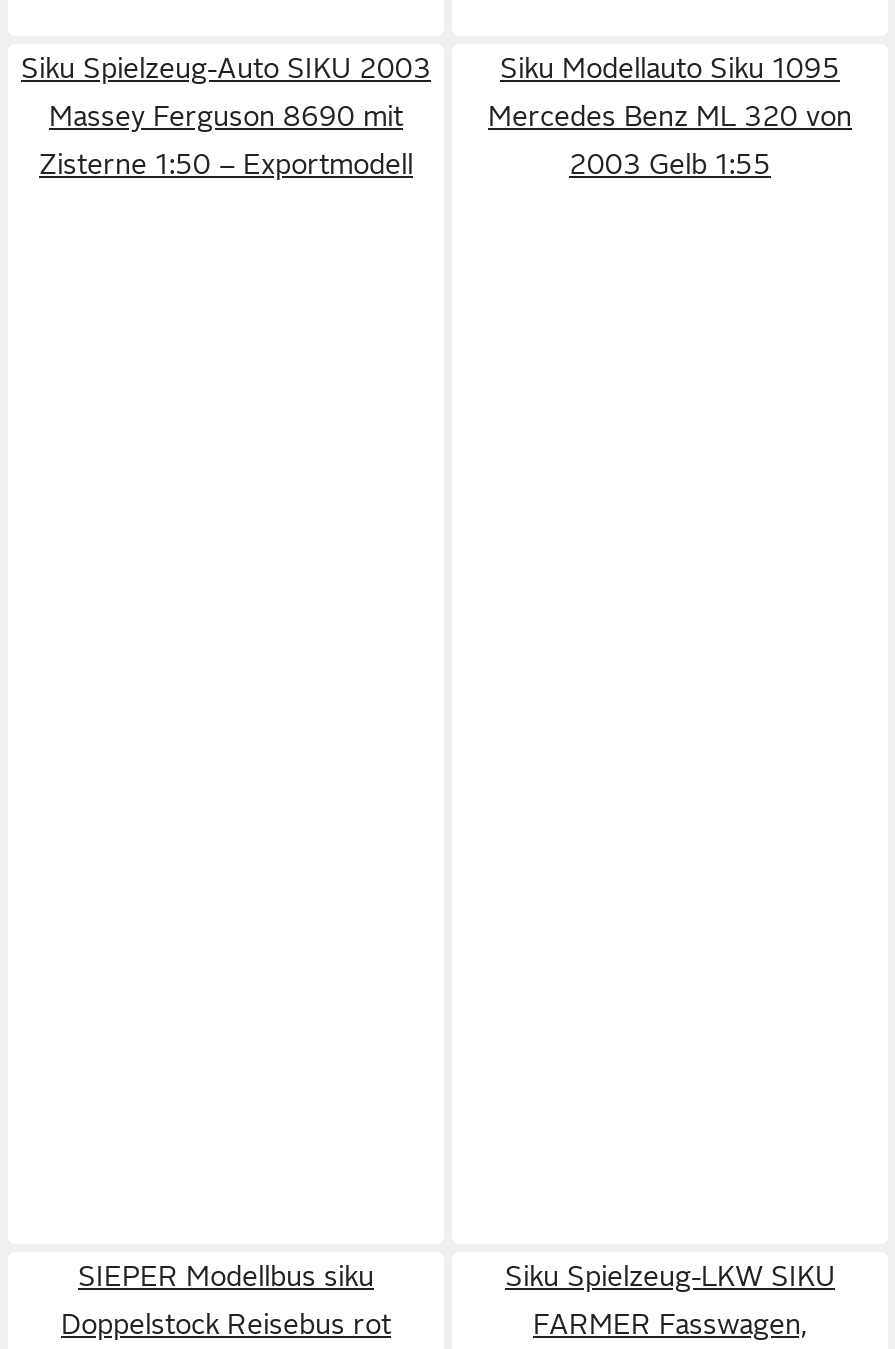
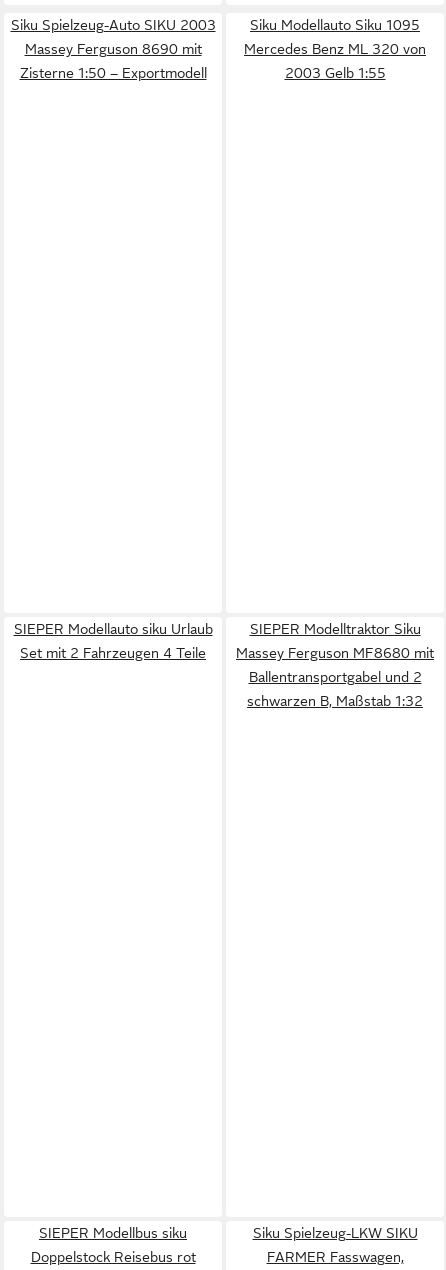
none -> [13,621,212,661] SIEPER Modellauto siku Urlaub | Set mit 2 Fahrzeugen 4 Teile
none -> [236,621,434,709] SIEPER Modelltraktor Siku | Massey Ferguson MF8680 mit | Ballentransportgabel und 2 | schwarzen B, Maßstab 1:32

